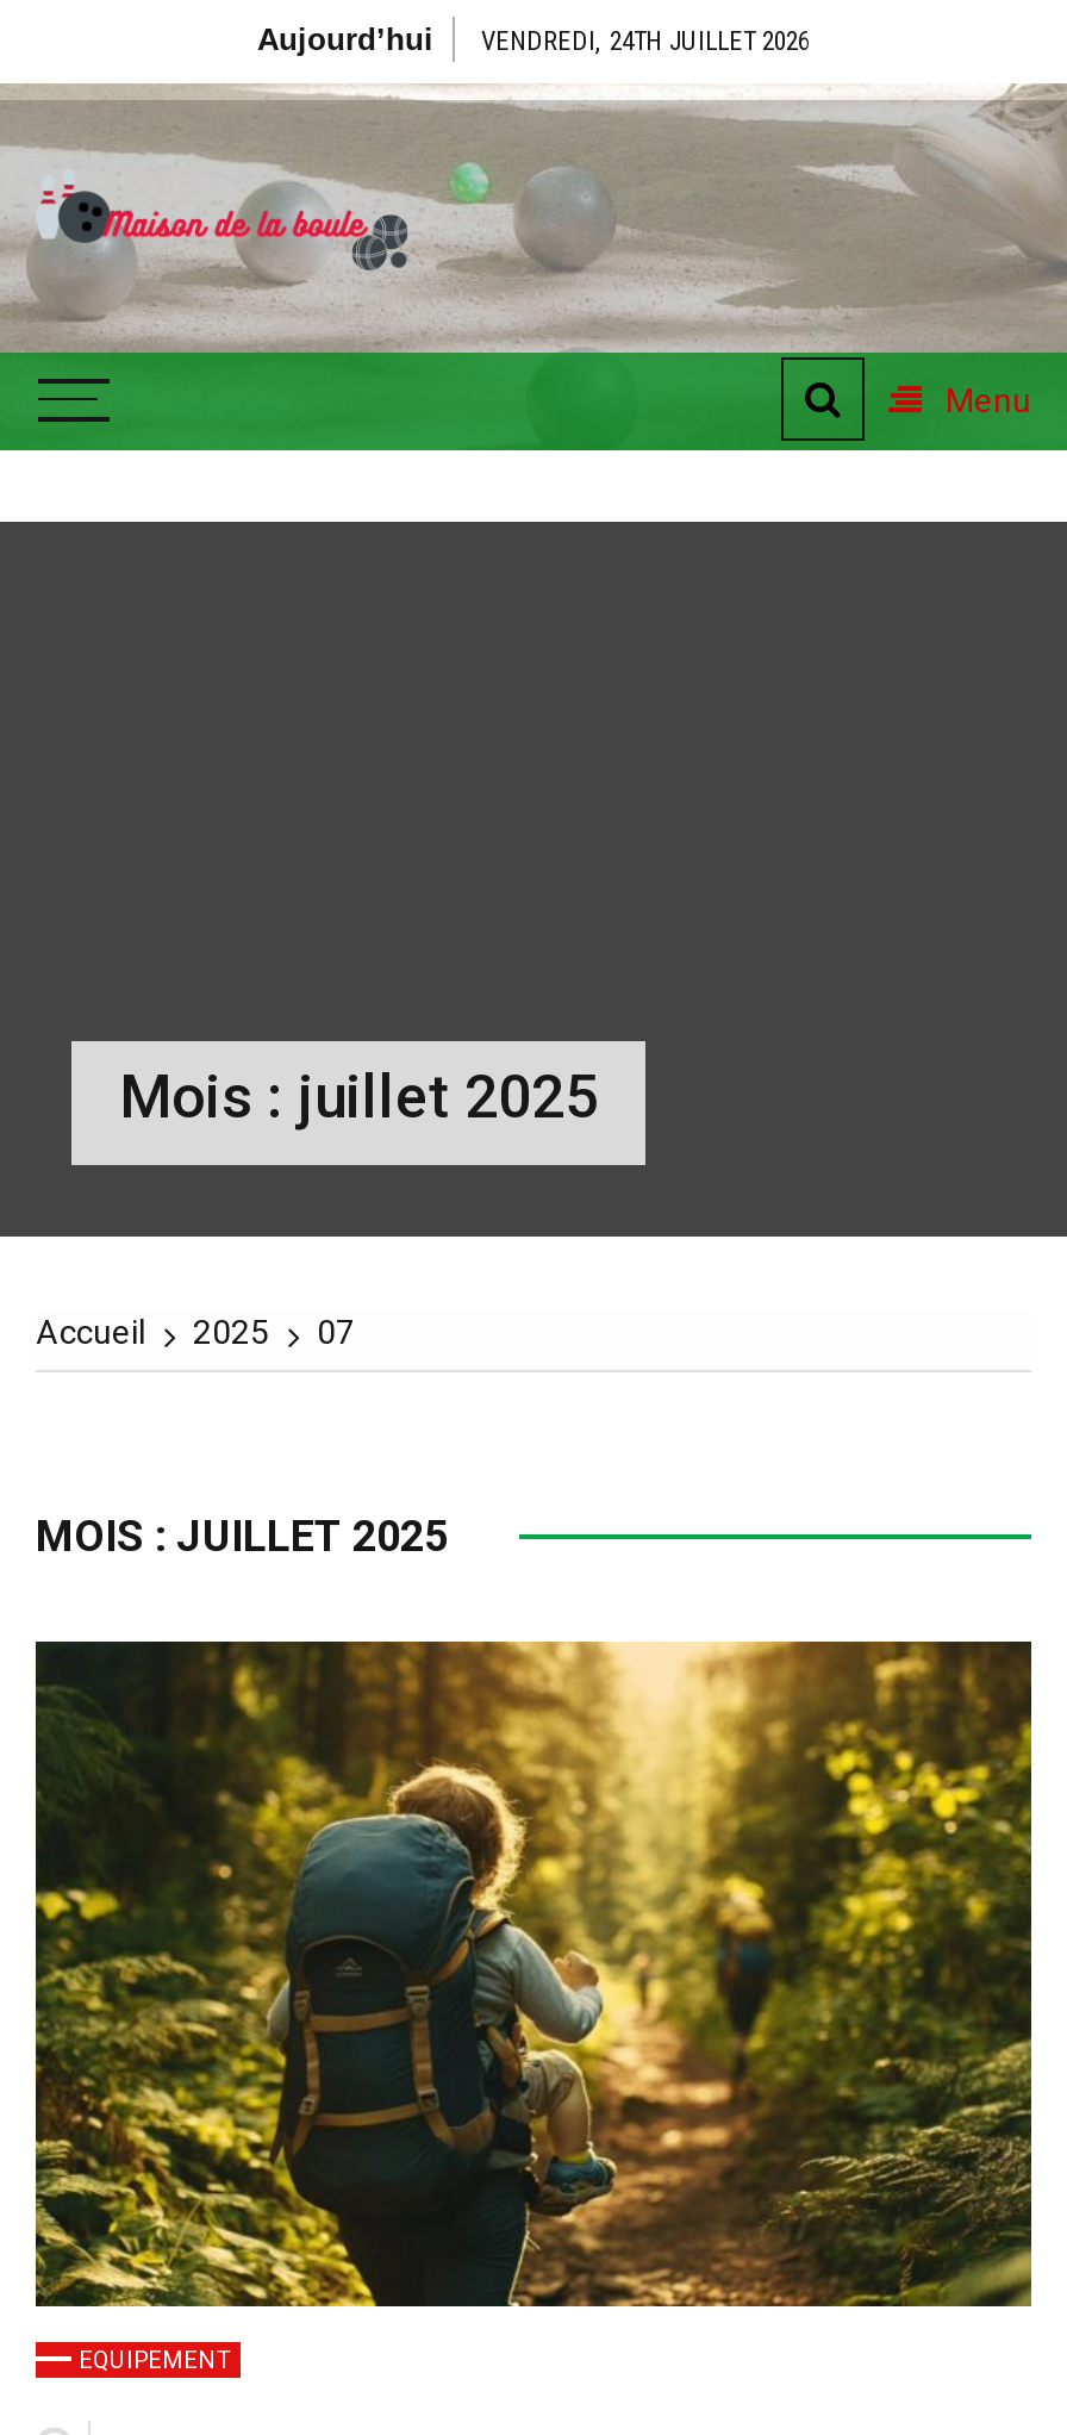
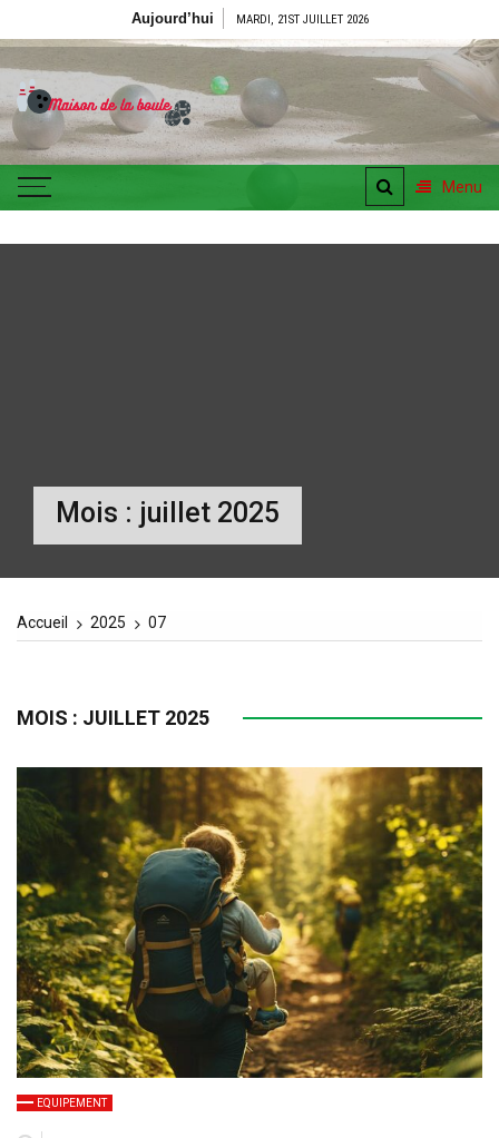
[481,26,810,57] VENDREDI, 24TH JUILLET 2026 -> [236,12,368,27] MARDI, 21ST JUILLET 2026

